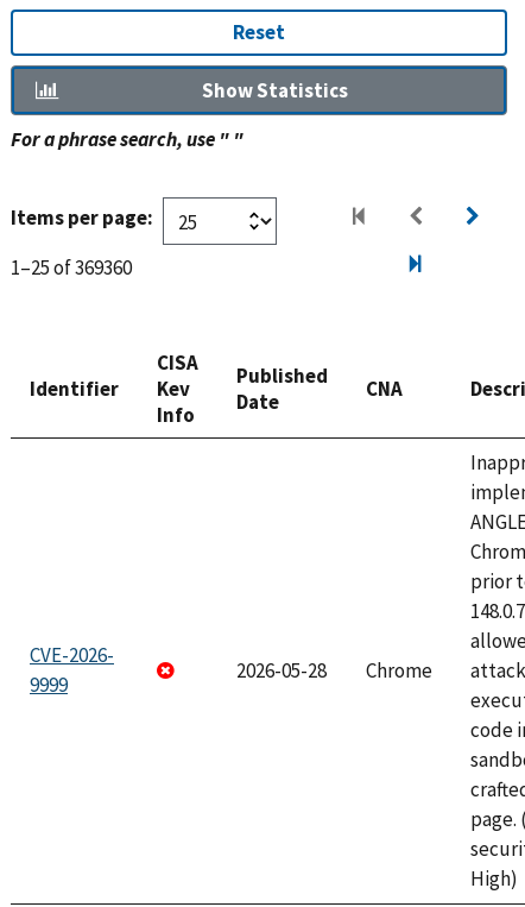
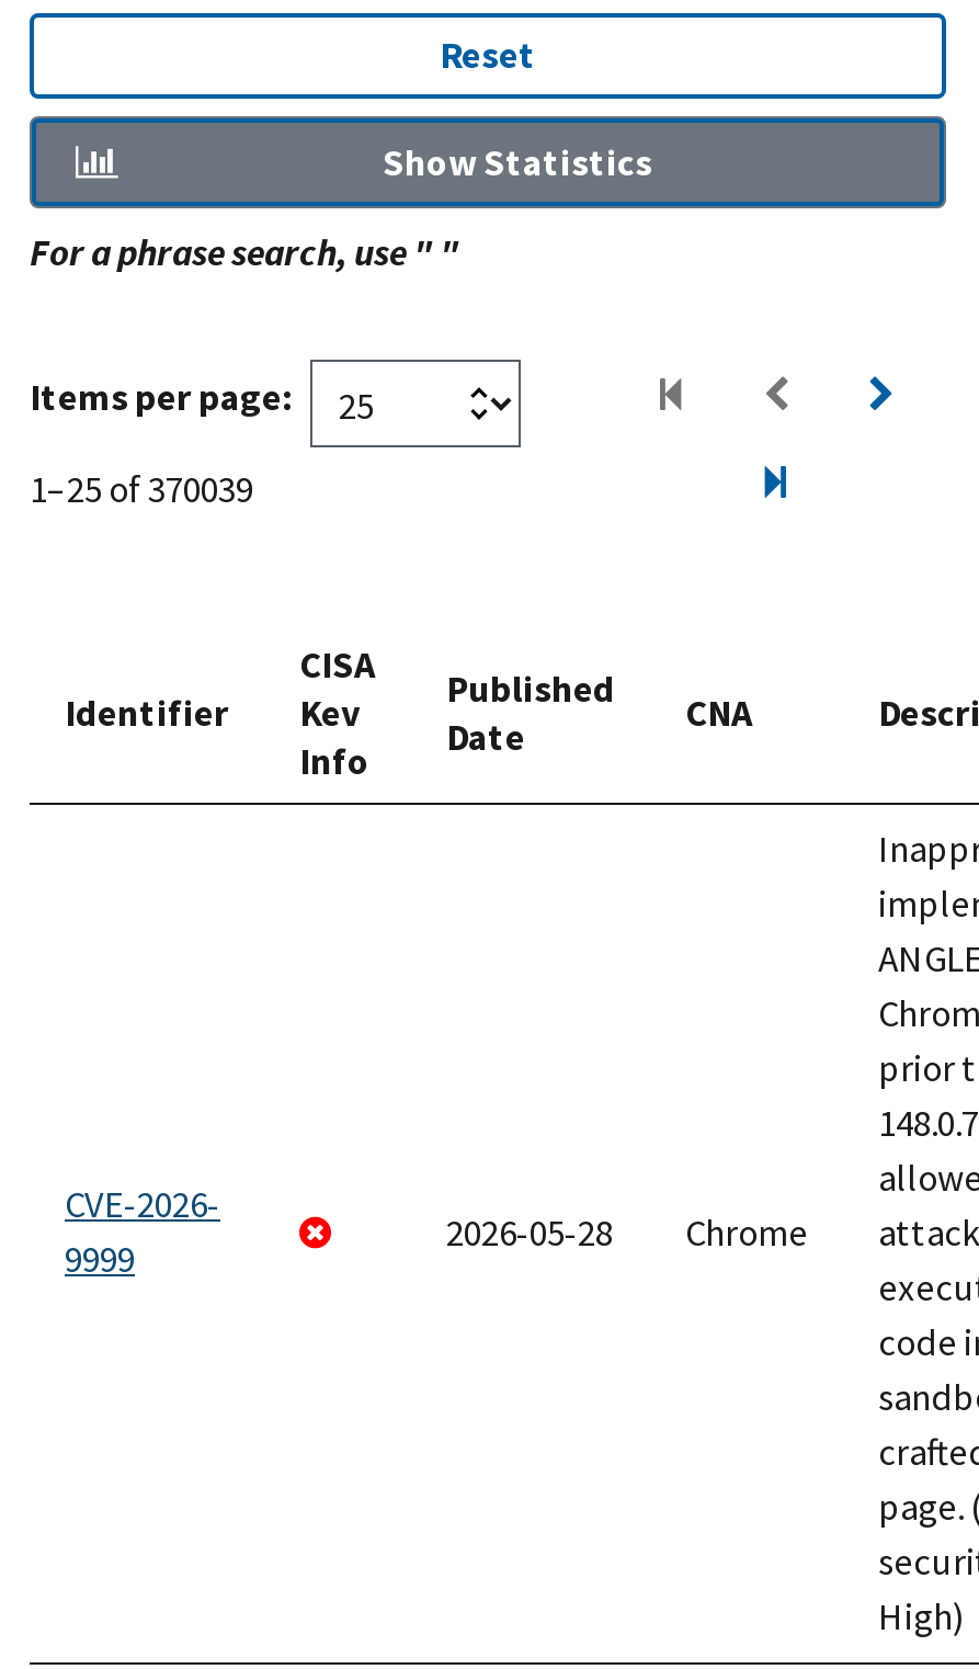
[11,255,132,281] 1–25 of 369360 -> [30,465,253,514] 1–25 of 370039

